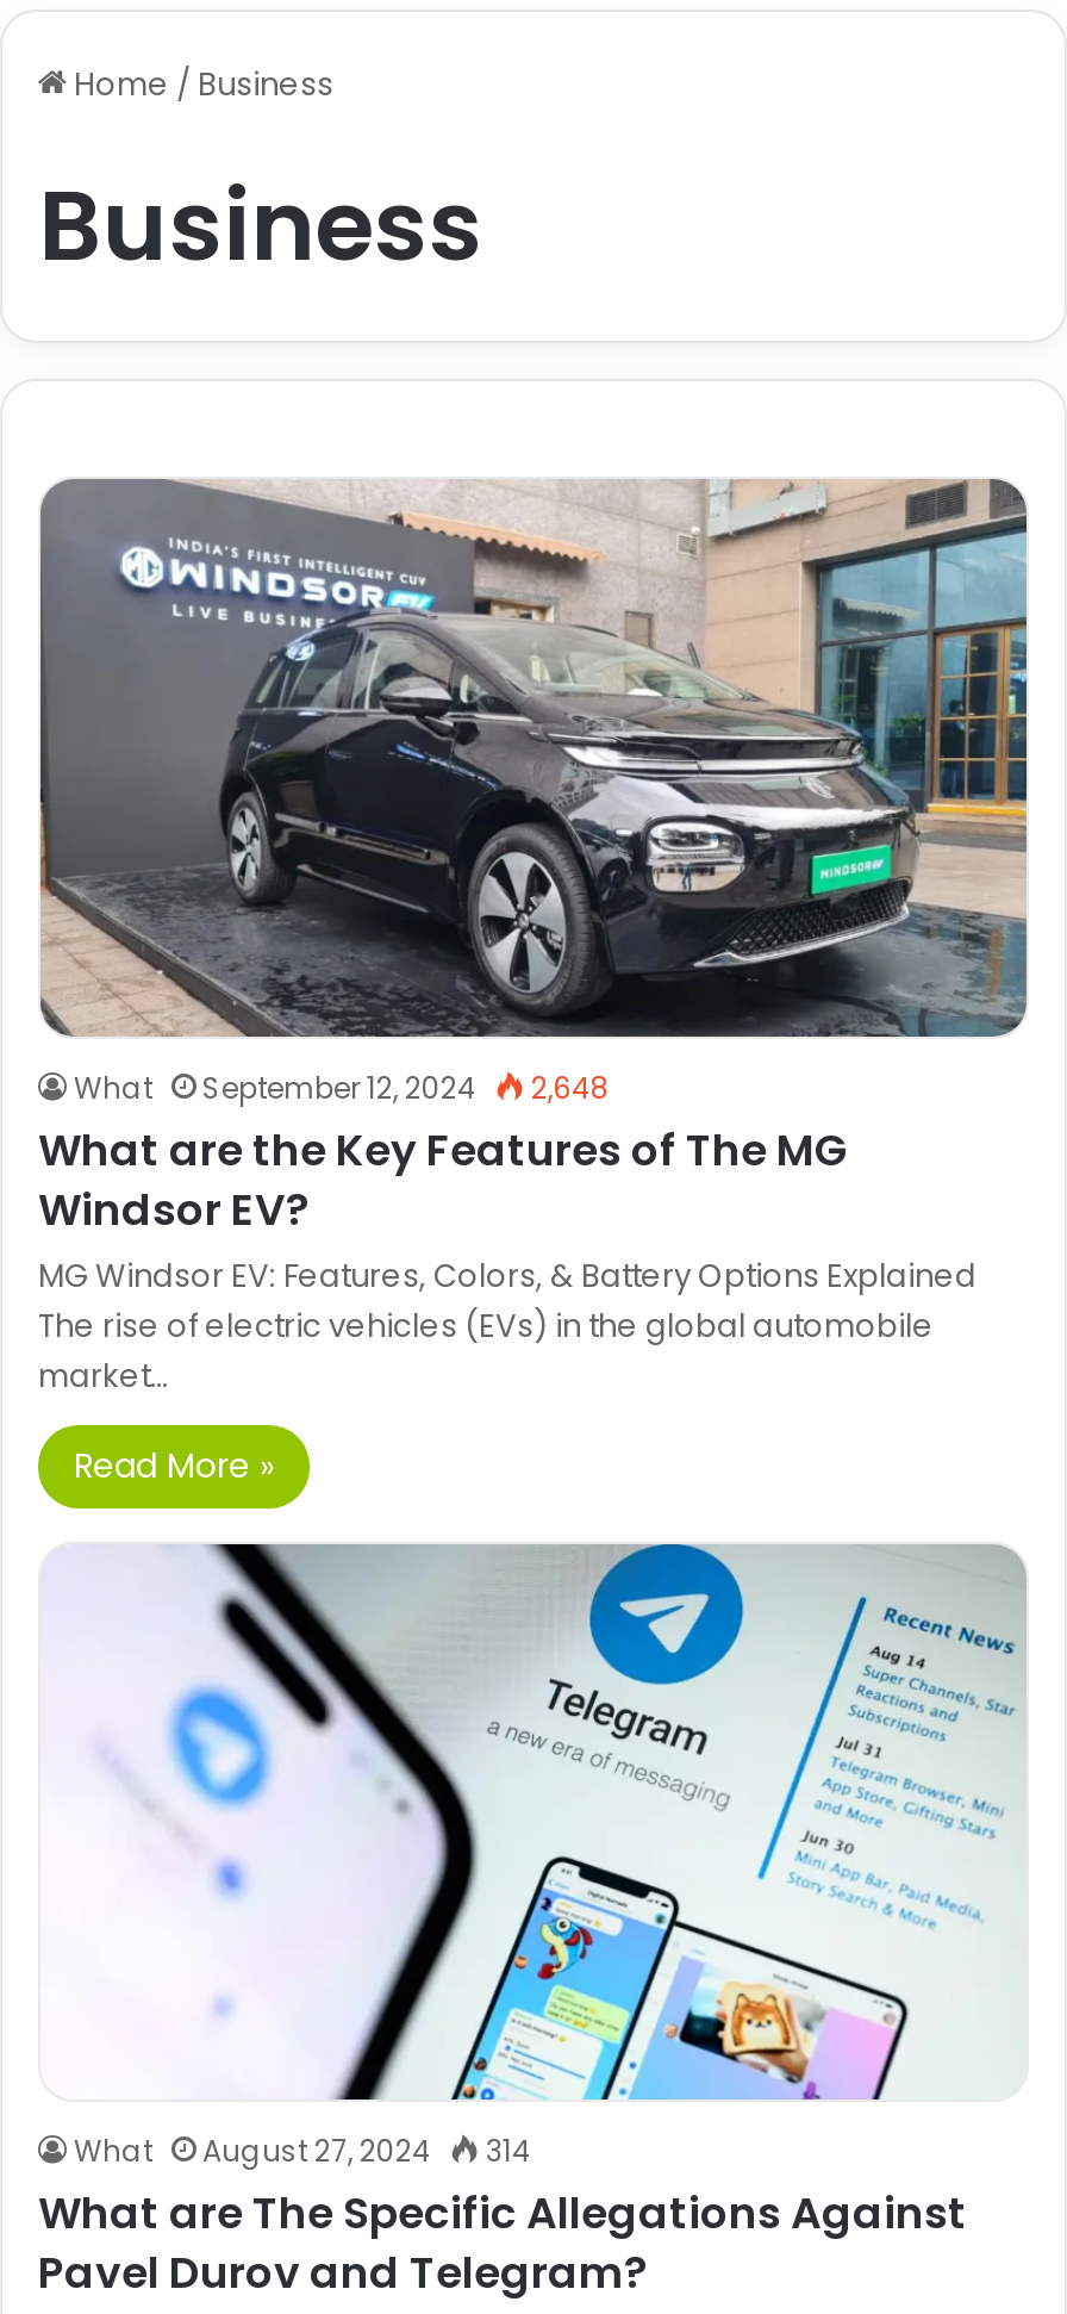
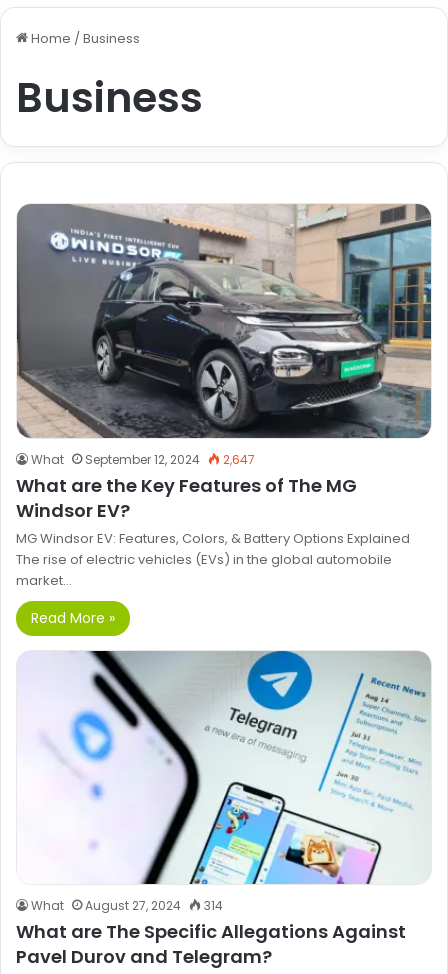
[74,1067,610,1108] What September 12, 2024 2,648 -> [31,451,255,468] What September 12, 2024 2,647

